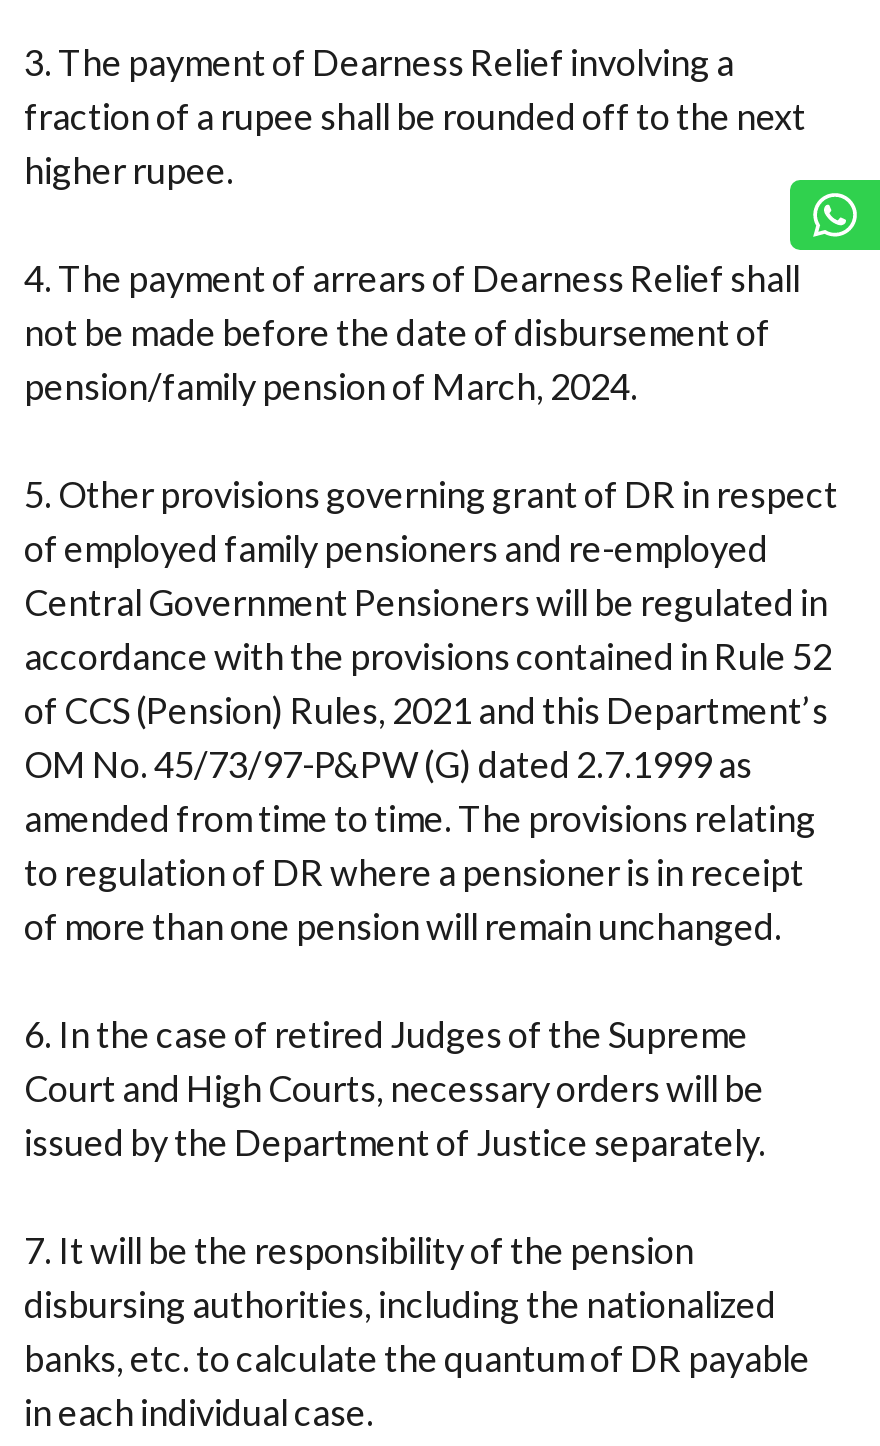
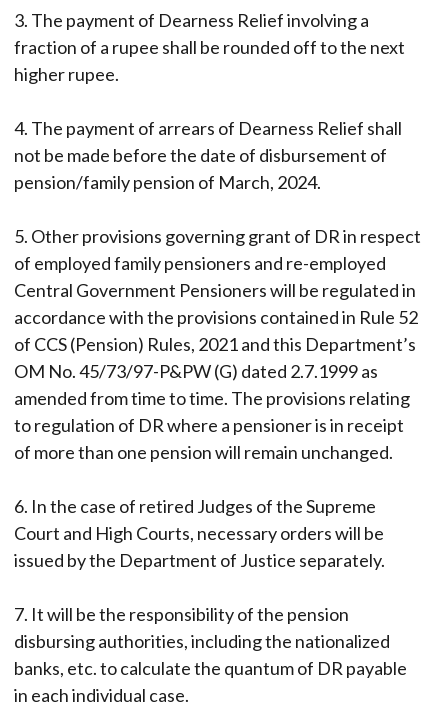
[788,178,874,252] [image] -> none

